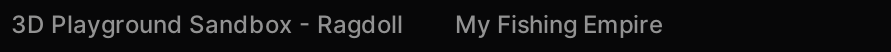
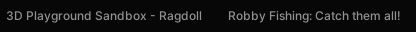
[455,9,663,39] My Fishing Empire -> [228,8,401,23] Robby Fishing: Catch them all!

